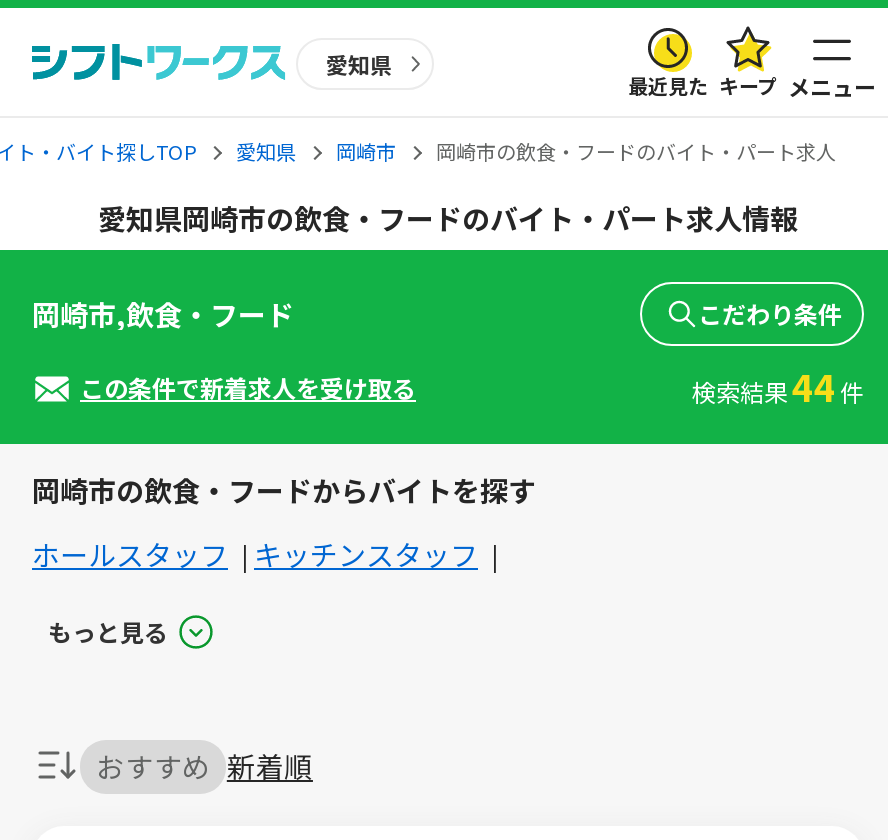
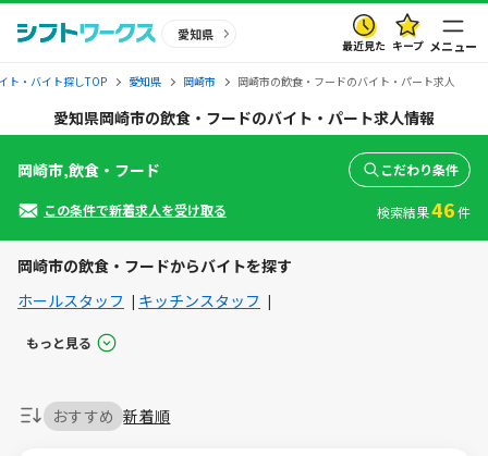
[692,360,864,412] 検索結果 44 件 -> [377,195,471,223] 検索結果 46 件

